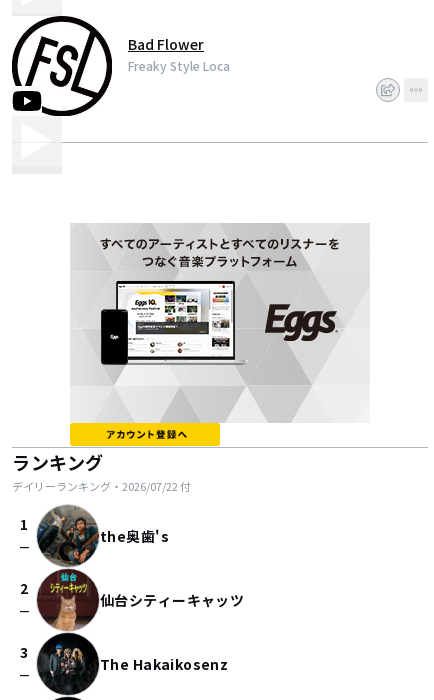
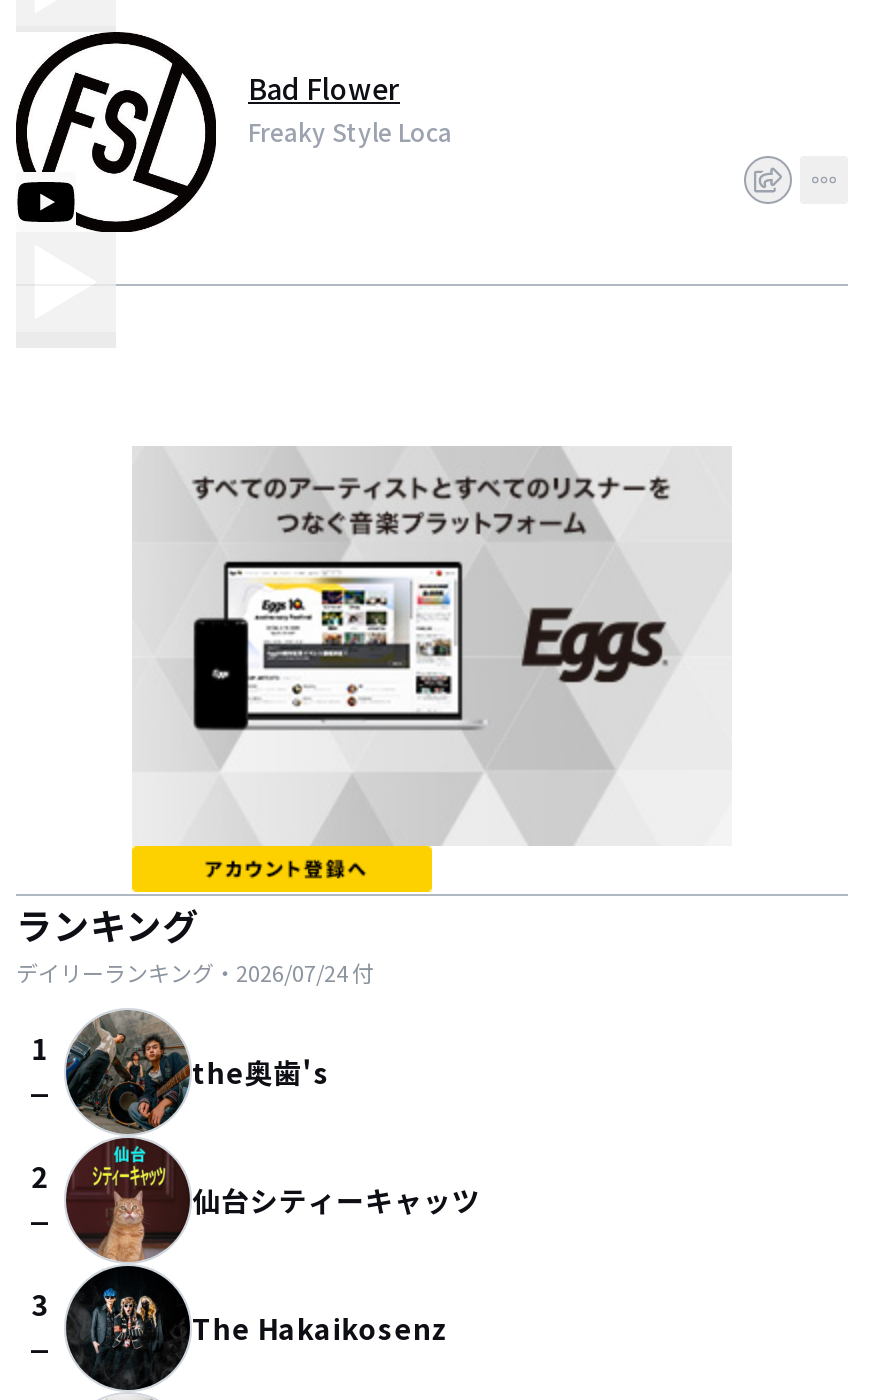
[12,478,191,494] デイリーランキング・2026/07/22付 -> [16,956,374,988] デイリーランキング・2026/07/24付

